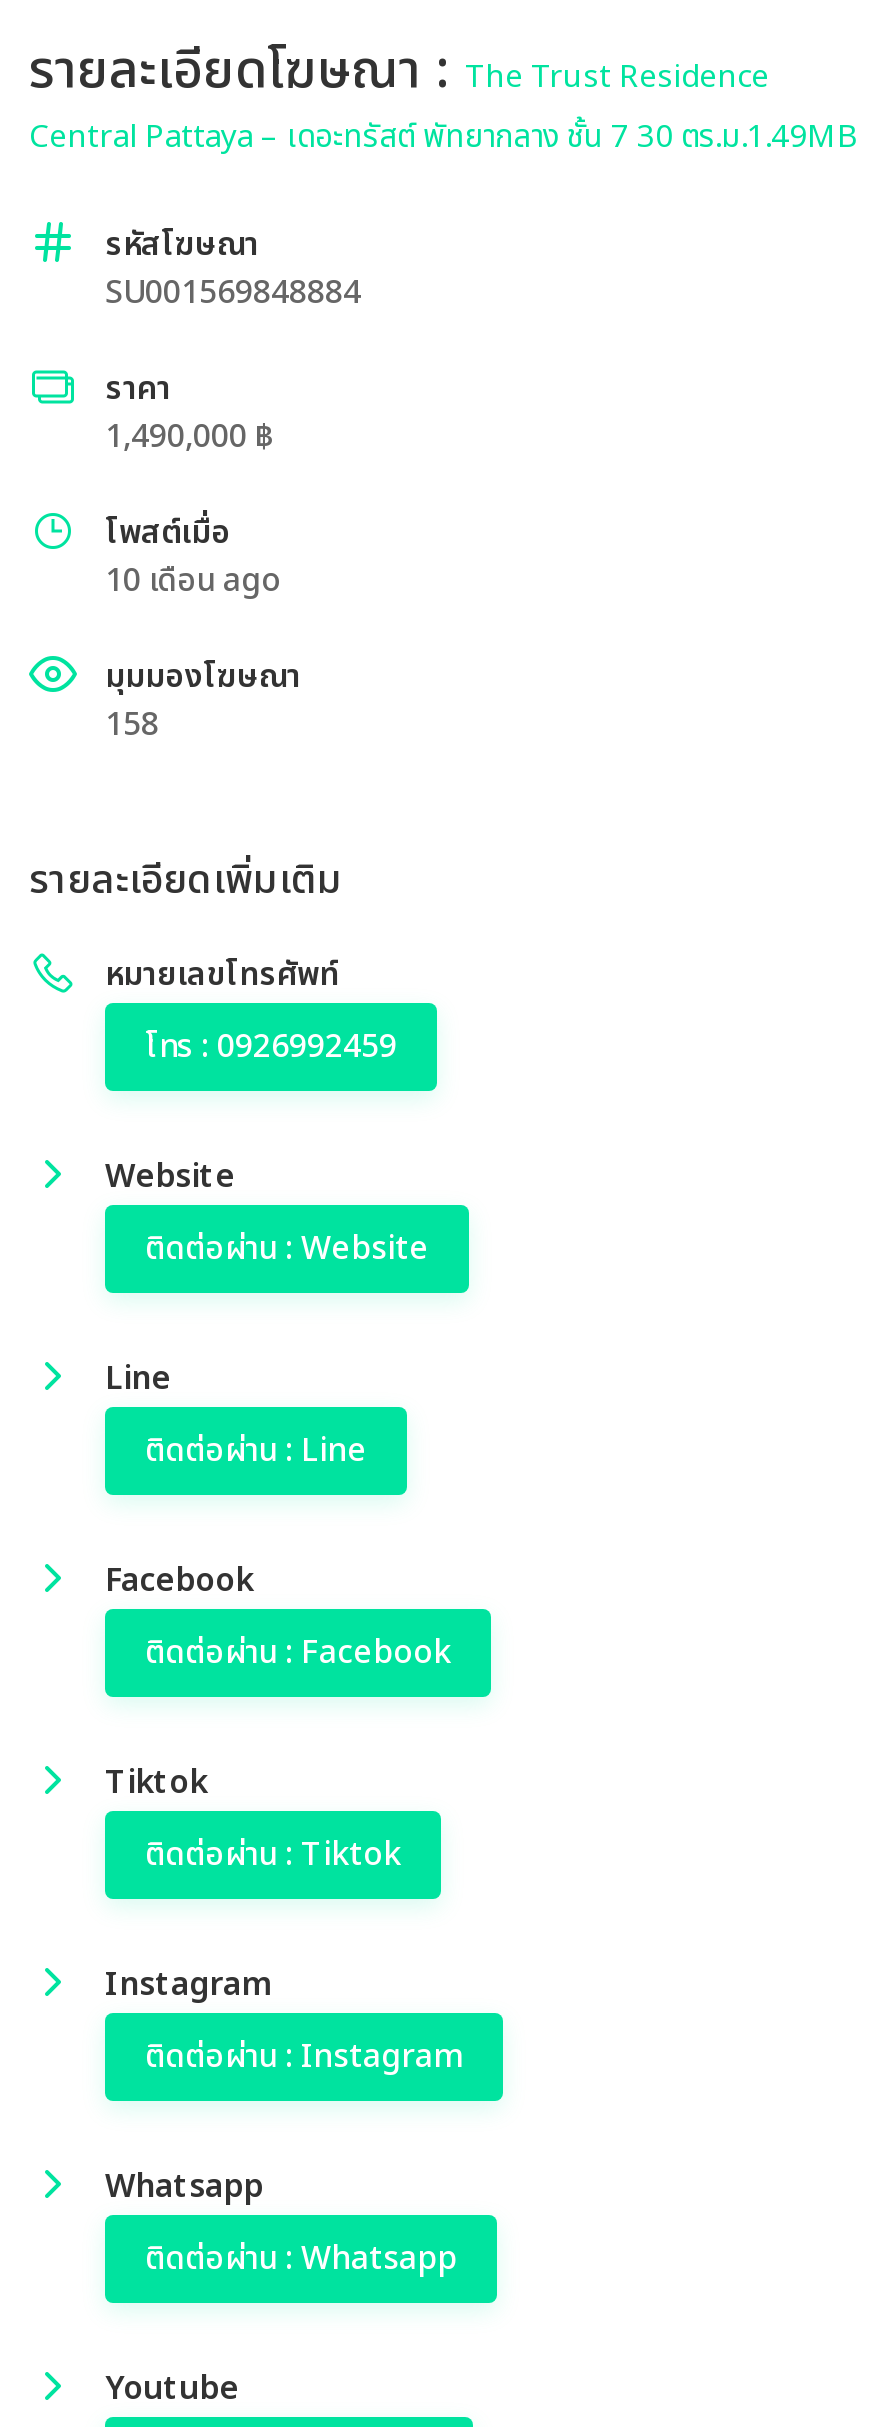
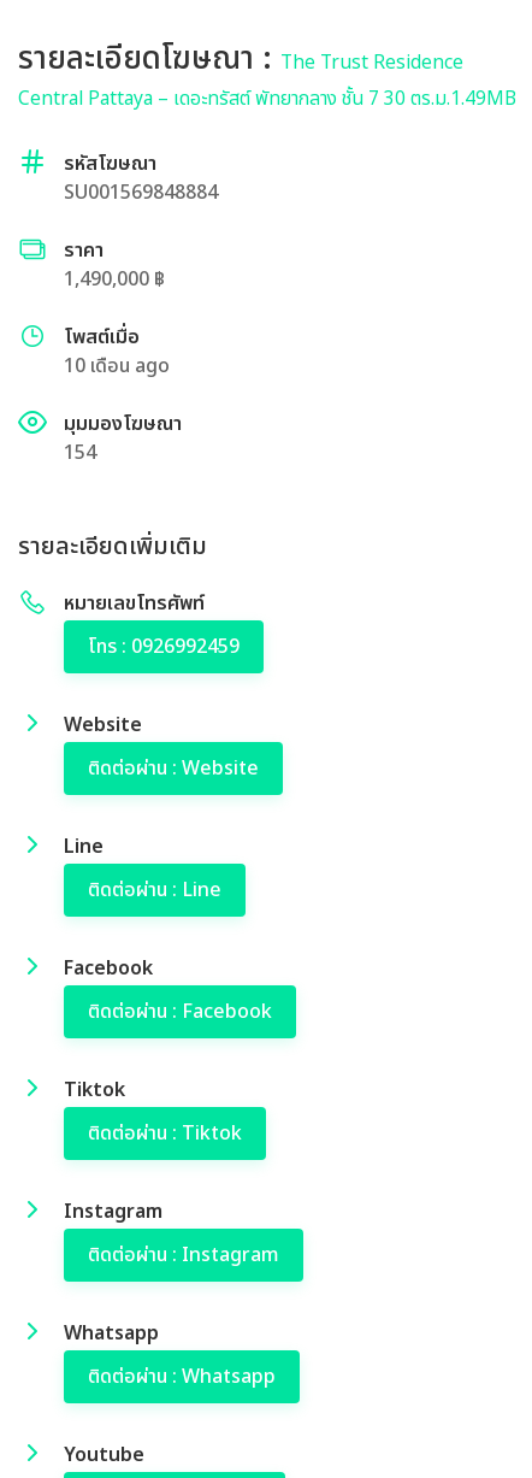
[105,701,159,749] 158 -> [64,438,96,467] 154

